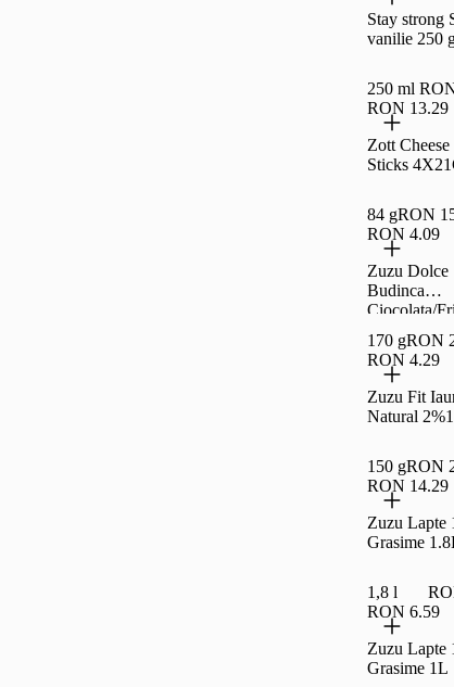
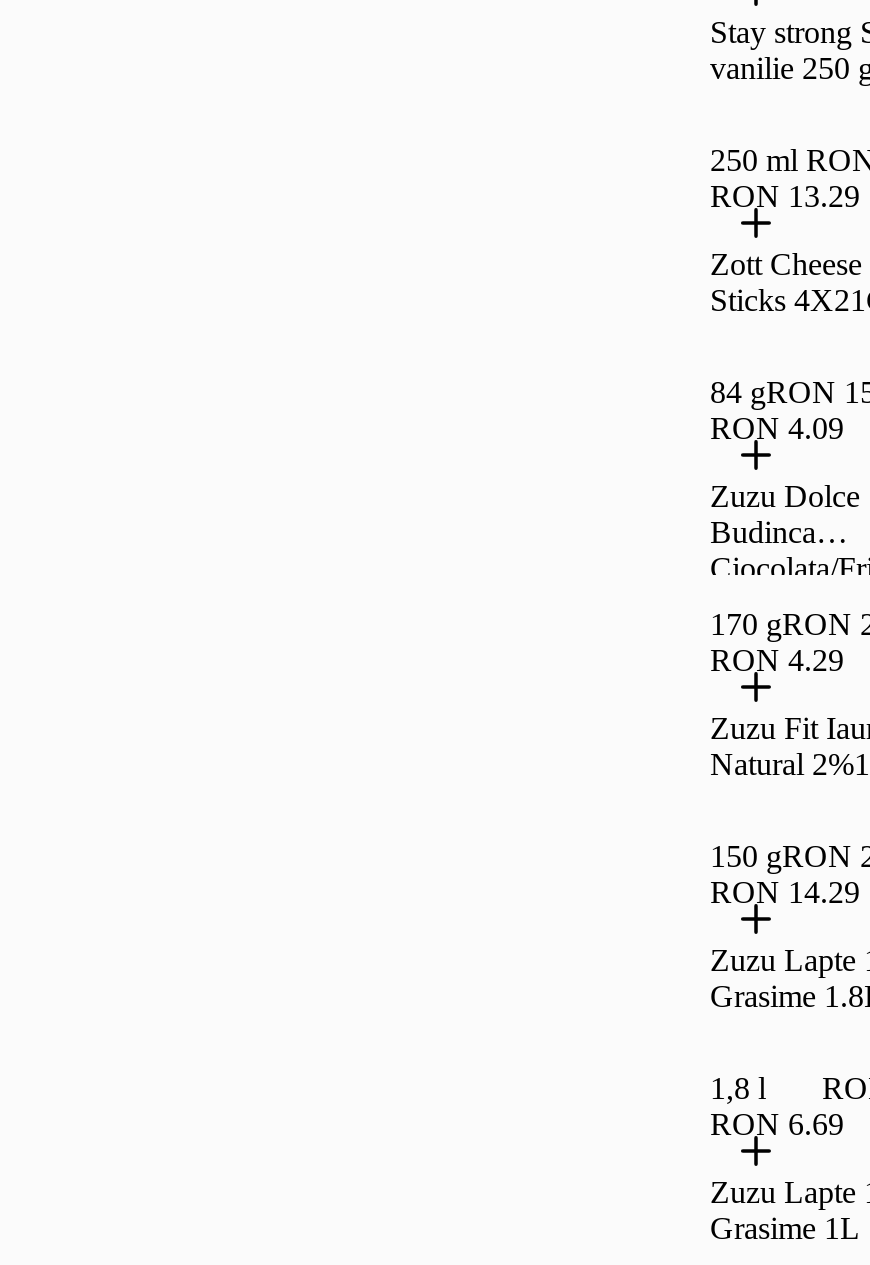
[367,602,440,621] RON 6.59 -> [710,1107,844,1141] RON 6.69

